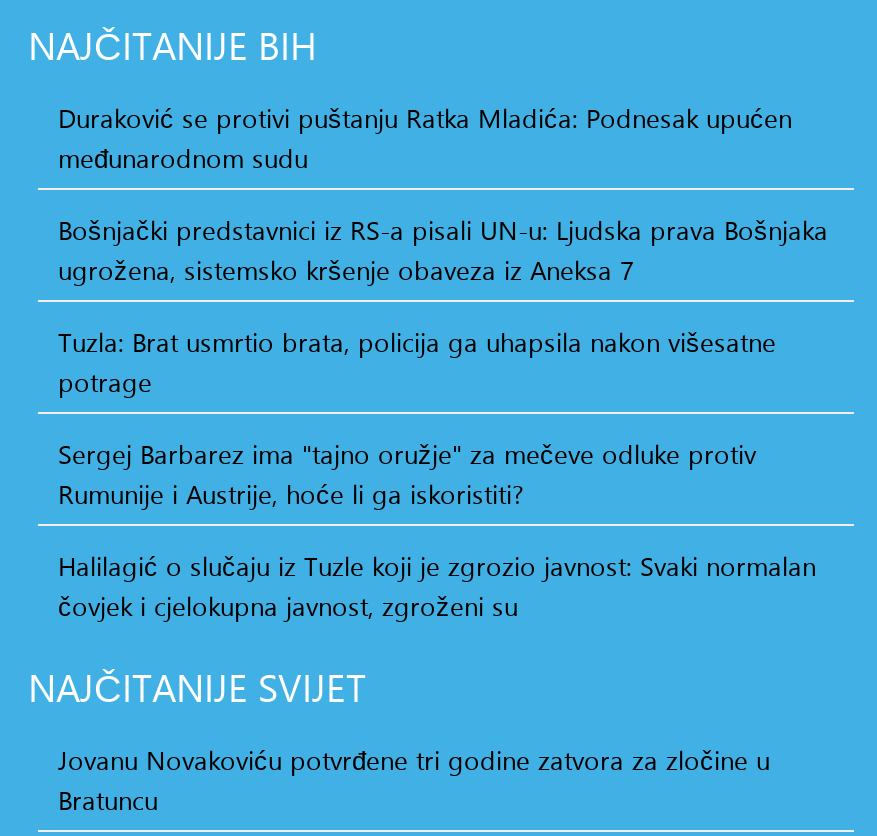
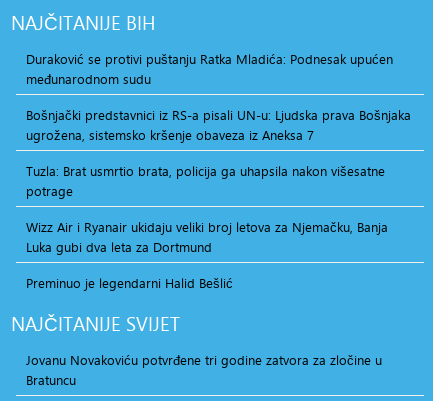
[58,436,756,512] Sergej Barbarez ima "tajno oružje" za mečeve odluke protiv | Rumunije i Austrije, hoće li ga iskoristiti? -> [26,218,388,256] Wizz Air i Ryanair ukidaju veliki broj letova za Njemačku, Banja | Luka gubi dva leta za Dortmund
[58,548,816,624] Halilagić o slučaju iz Tuzle koji je zgrozio javnost: Svaki normalan | čovjek i cjelokupna javnost, zgroženi su -> [26,274,233,292] Preminuo je legendarni Halid Bešlić

